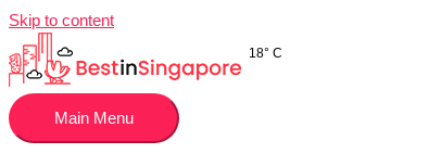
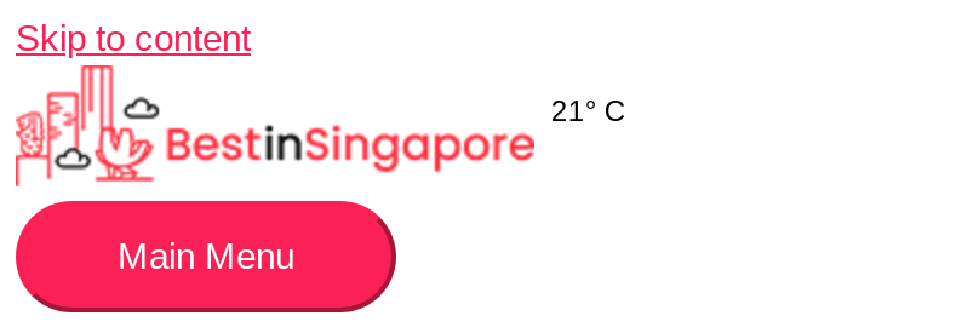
[249,46,282,61] 18° C -> [551,94,626,128] 21° C

